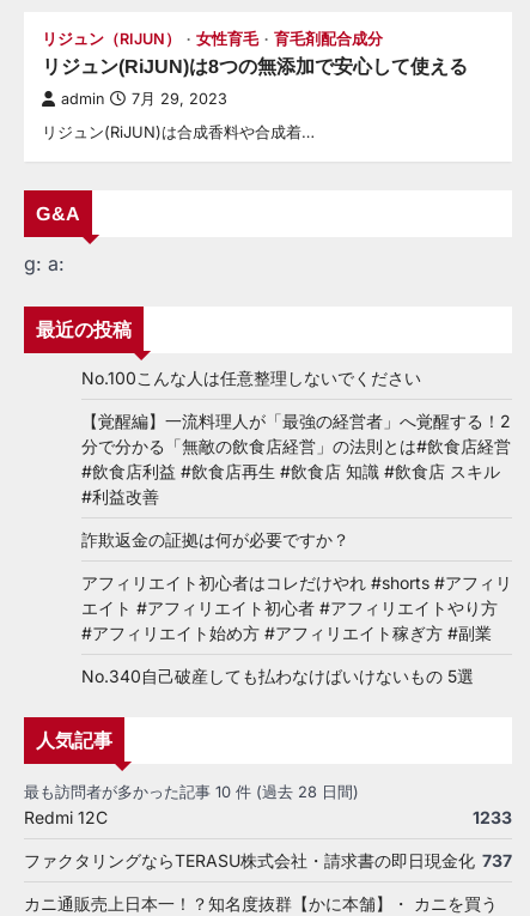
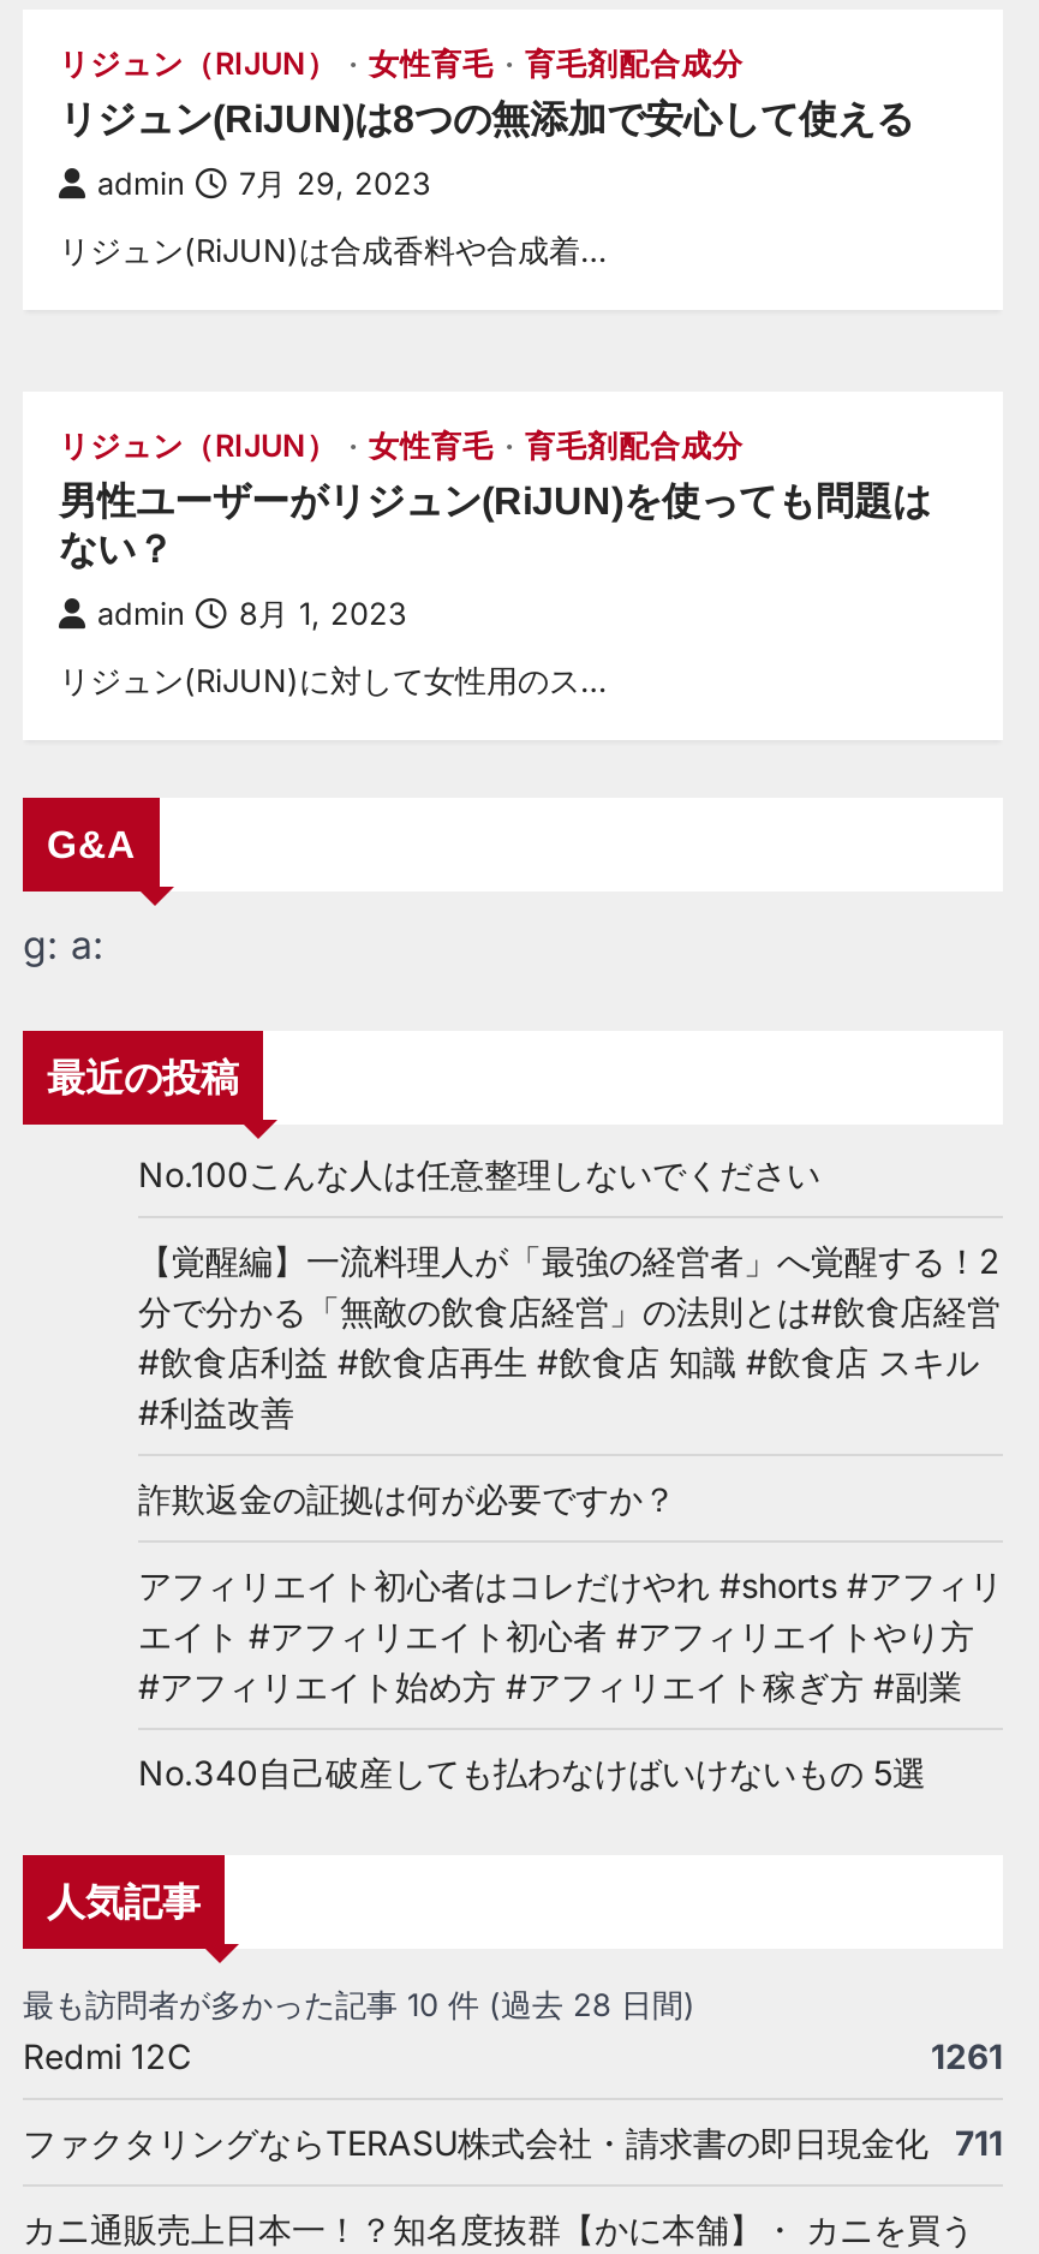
none -> [59,427,931,698] リジュン（RIJUN） | 女性育毛 | 育毛剤配合成分 | 男性ユーザーがリジュン(RiJUN)を使っても問題は | ない？ | admin | 8月 1, 2023 | リジュン(RiJUN)に対して女性用のス…
[473,807,512,827] 1233 -> [931,2034,1003,2075] 1261
[24,850,512,870] ファクタリングならTERASU株式会社・請求書の即日現金化 737 -> [23,2121,1003,2162] ファクタリングならTERASU株式会社・請求書の即日現金化 | 711

